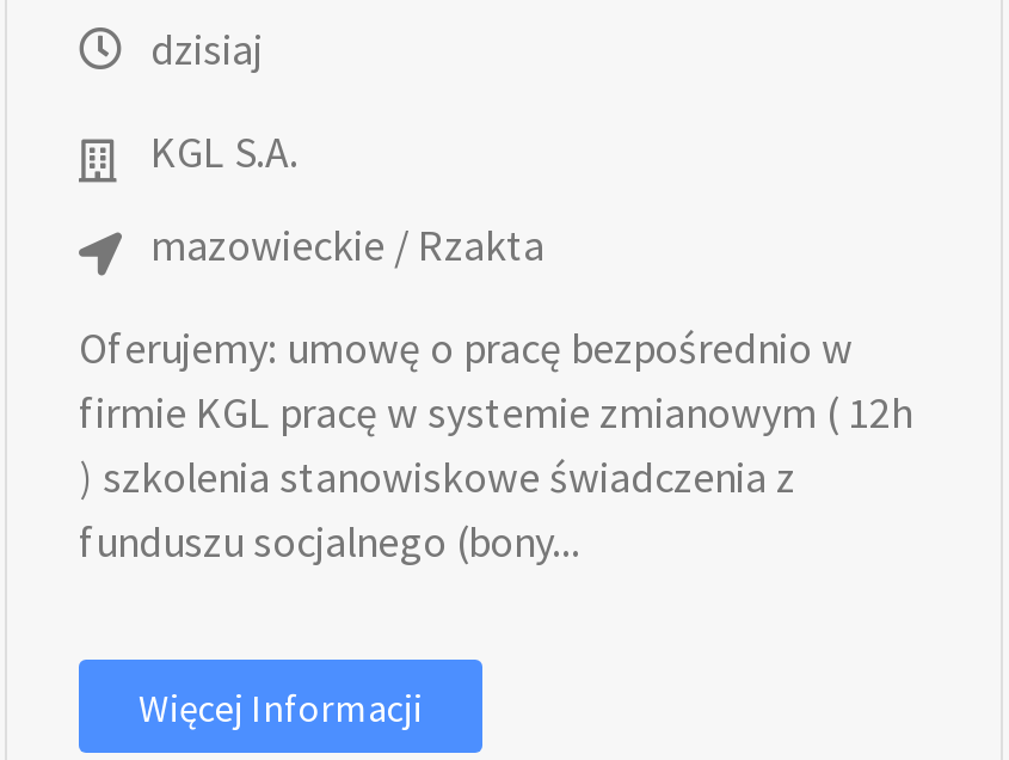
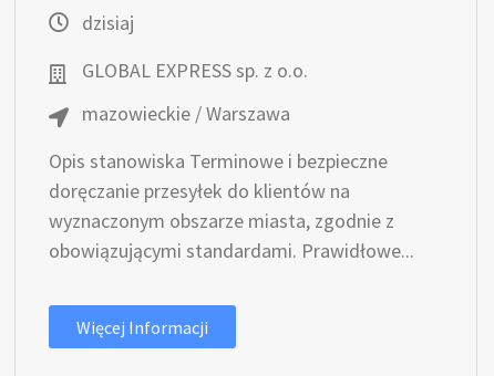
[150,124,299,179] KGL S.A. -> [82,58,308,83] GLOBAL EXPRESS sp. z o.o.
[150,217,545,272] mazowieckie / Rzakta -> [82,101,290,126] mazowieckie / Warszawa
[79,320,912,569] Oferujemy: umowę o pracę bezpośrednio w | firmie KGL pracę w systemie zmianowym ( 12h | ) szkolenia stanowiskowe świadczenia z | funduszu socjalnego (bony... -> [49,148,414,263] Opis stanowiska Terminowe i bezpieczne | doręczanie przesyłek do klientów na | wyznaczonym obszarze miasta, zgodnie z | obowiązującymi standardami. Prawidłowe...

